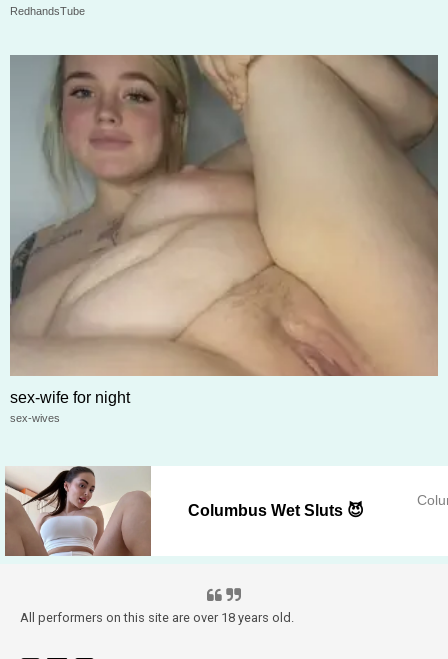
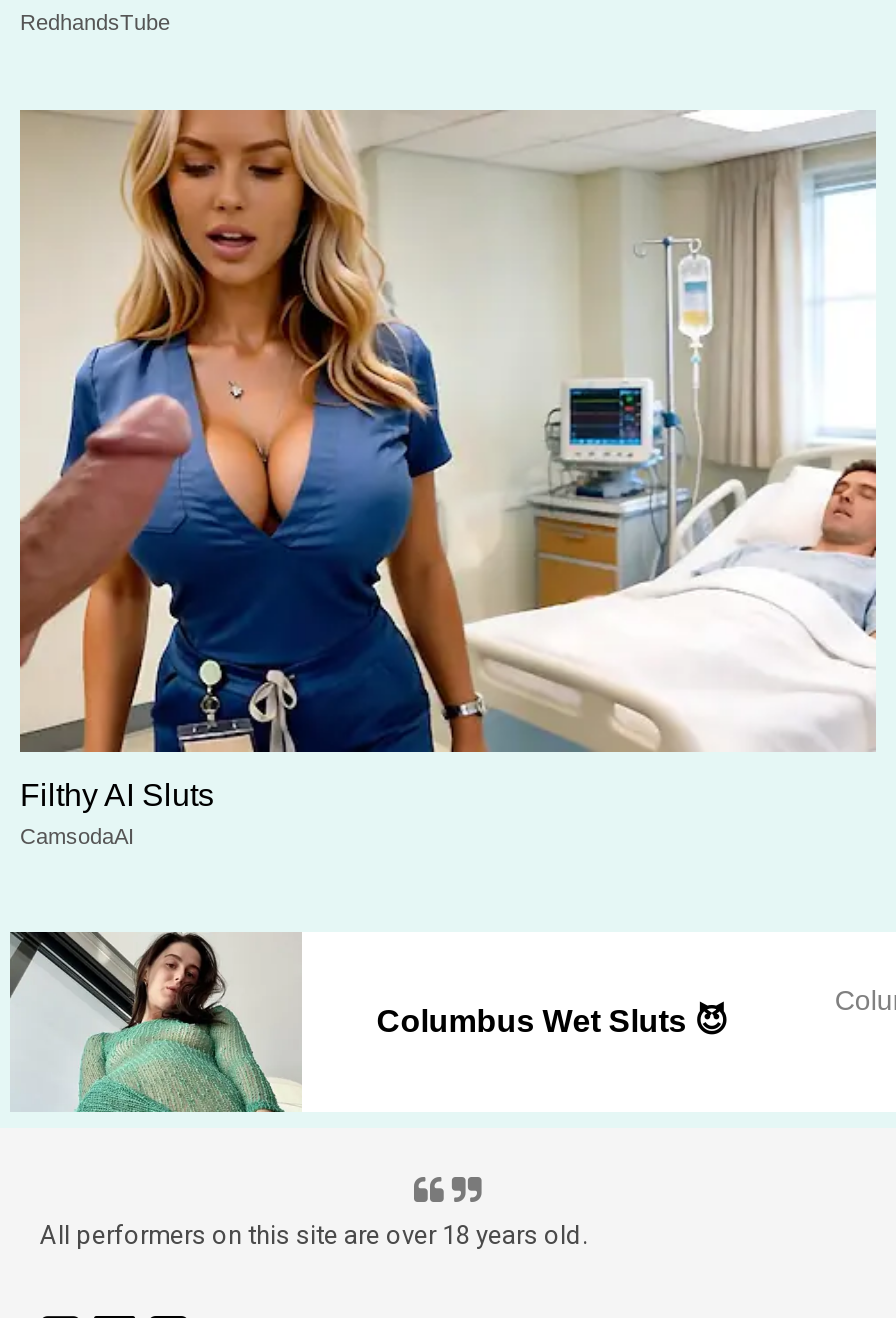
[9,54,439,424] [image] | sex-wife for night | sex-wives -> [20,110,876,847] [image] | Filthy AI Sluts | CamsodaAI
[4,466,152,557] [image] -> [8,930,300,1114] [image]

